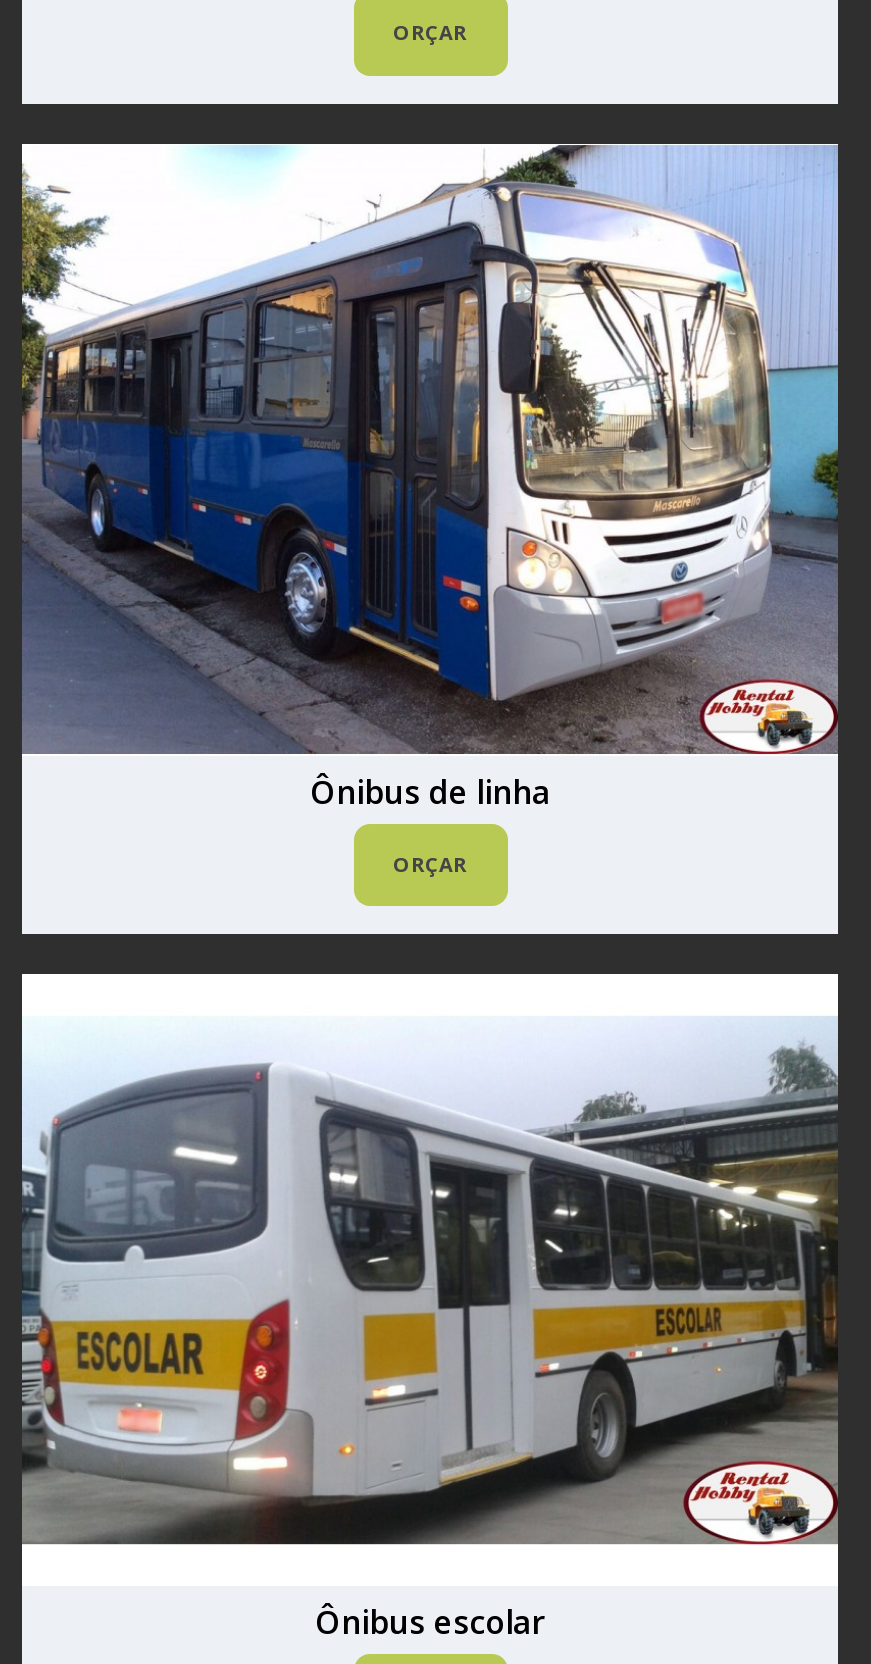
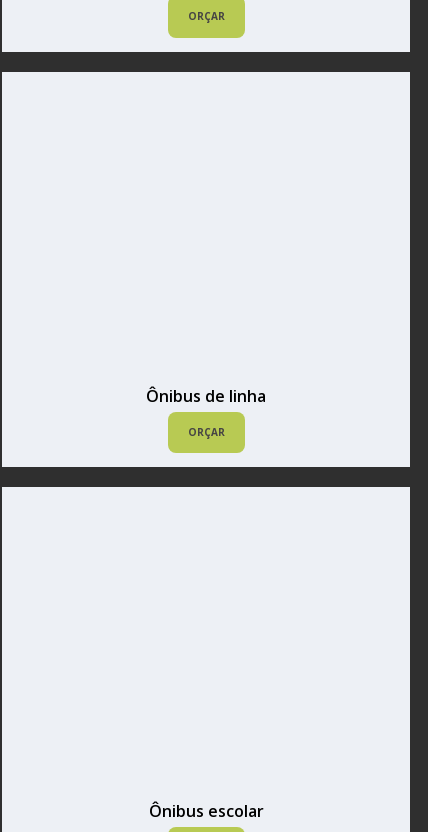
[22,144,840,756] [image] -> none
[22,1028,838,1546] [image] -> none

